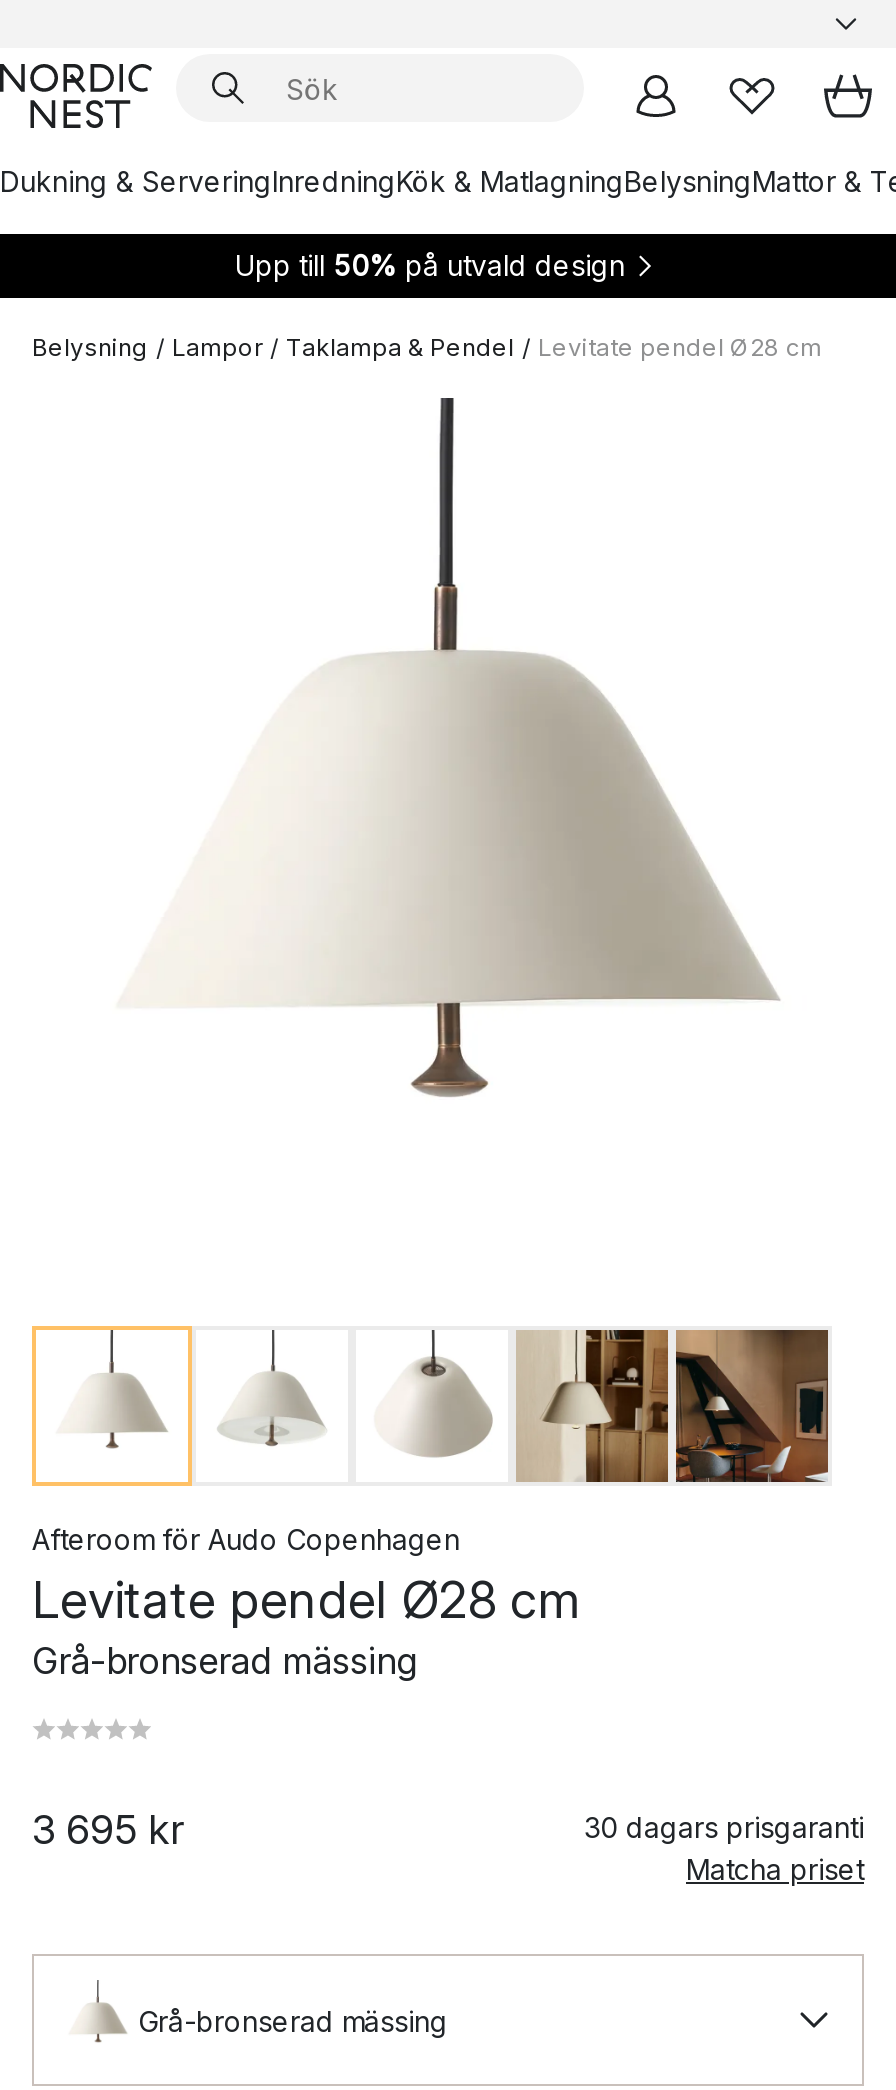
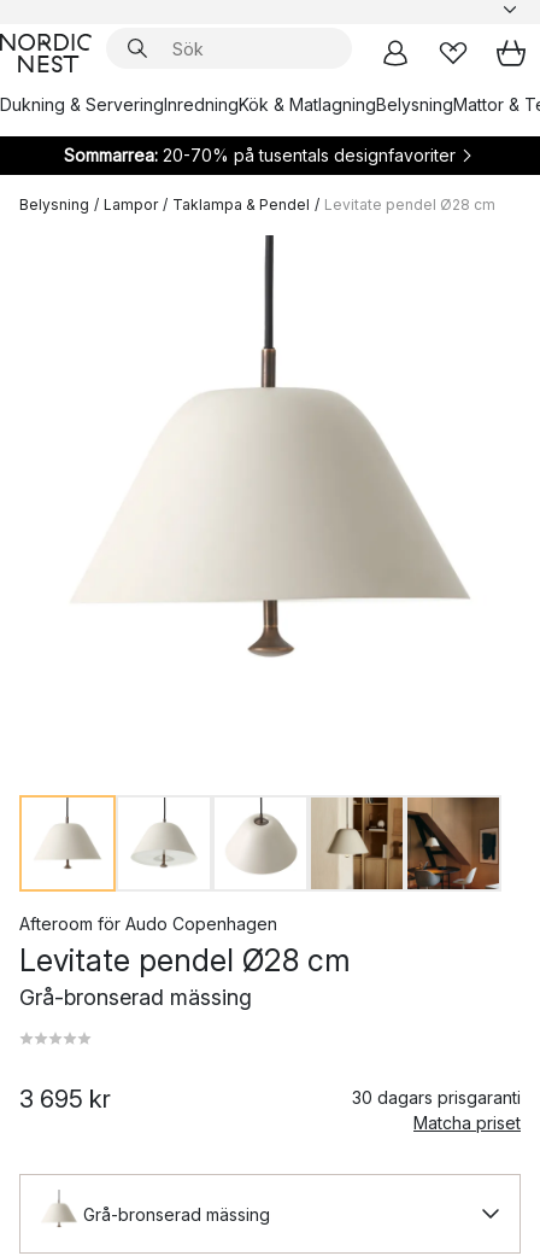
[235,248,625,282] Upp till 50% på utvald design -> [63,145,455,165] Sommarrea: 20-70% på tusentals designfavoriter

